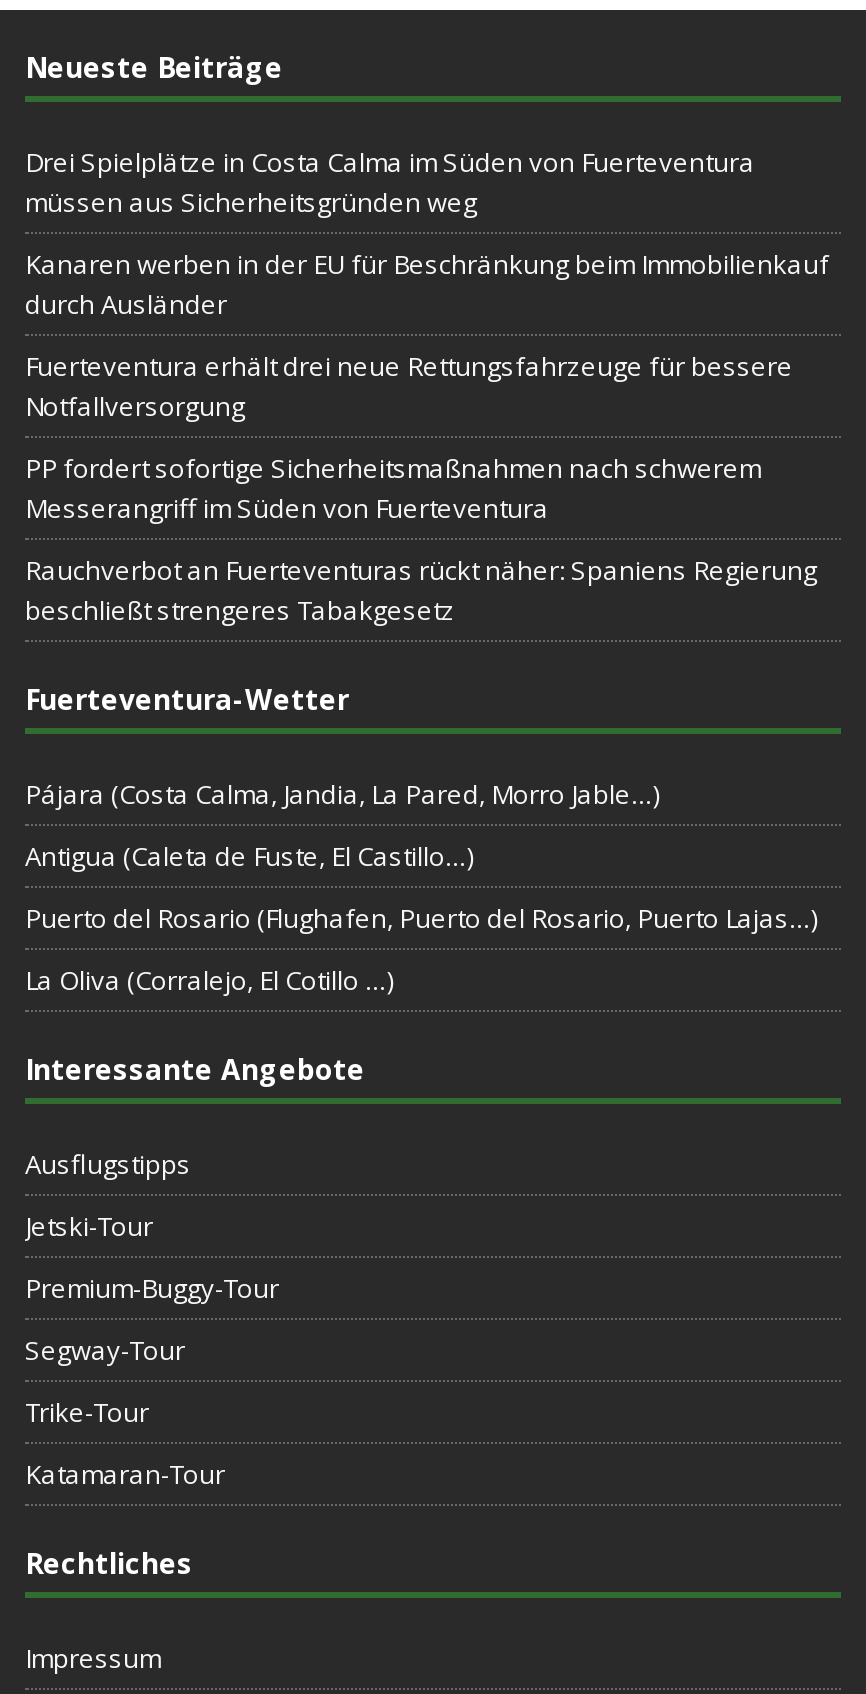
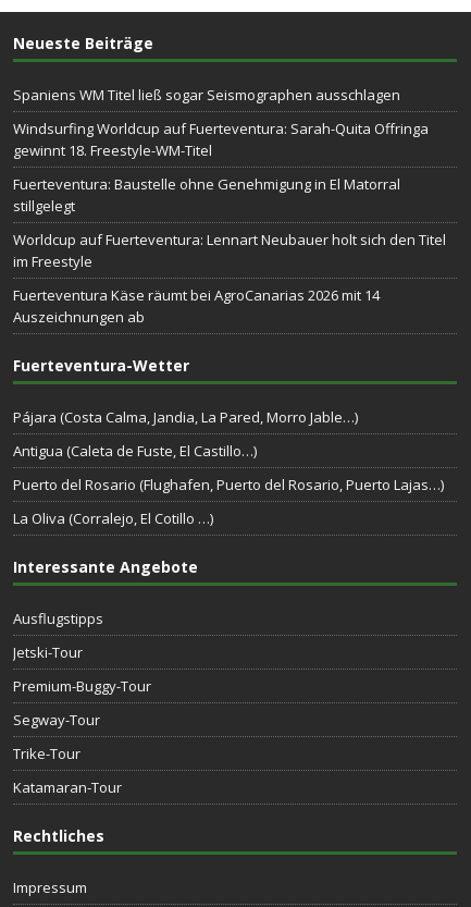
[25,144,755,220] Drei Spielplätze in Costa Calma im Süden von Fuerteventura | müssen aus Sicherheitsgründen weg -> [13,85,400,104] Spaniens WM Titel ließ sogar Seismographen ausschlagen
[25,246,829,322] Kanaren werben in der EU für Beschränkung beim Immobilienkauf | durch Ausländer -> [13,118,429,160] Windsurfing Worldcup auf Fuerteventura: Sarah-Quita Offringa | gewinnt 18. Freestyle-WM-Titel
[25,348,793,424] Fuerteventura erhält drei neue Rettungsfahrzeuge für bessere | Notfallversorgung -> [13,174,400,215] Fuerteventura: Baustelle ohne Genehmigung in El Matorral | stillgelegt
[25,450,761,526] PP fordert sofortige Sicherheitsmaßnahmen nach schwerem | Messerangriff im Süden von Fuerteventura -> [13,230,446,271] Worldcup auf Fuerteventura: Lennart Neubauer holt sich den Titel | im Freestyle
[25,552,817,628] Rauchverbot an Fuerteventuras rückt näher: Spaniens Regierung | beschließt strengeres Tabakgesetz -> [13,285,380,326] Fuerteventura Käse räumt bei AgroCanarias 2026 mit 14 | Auszeichnungen ab

